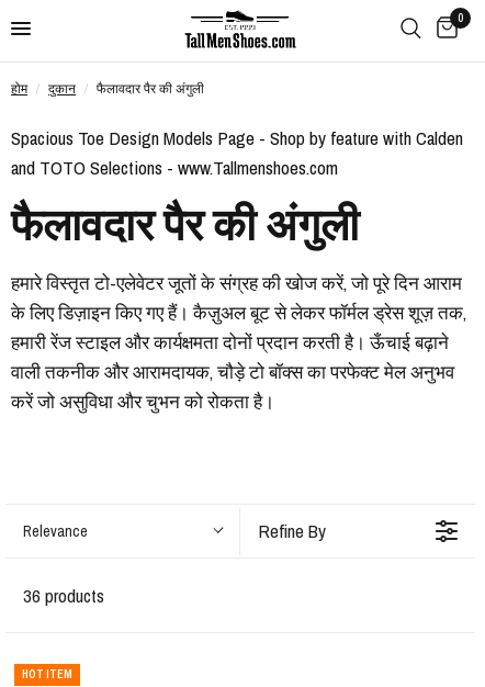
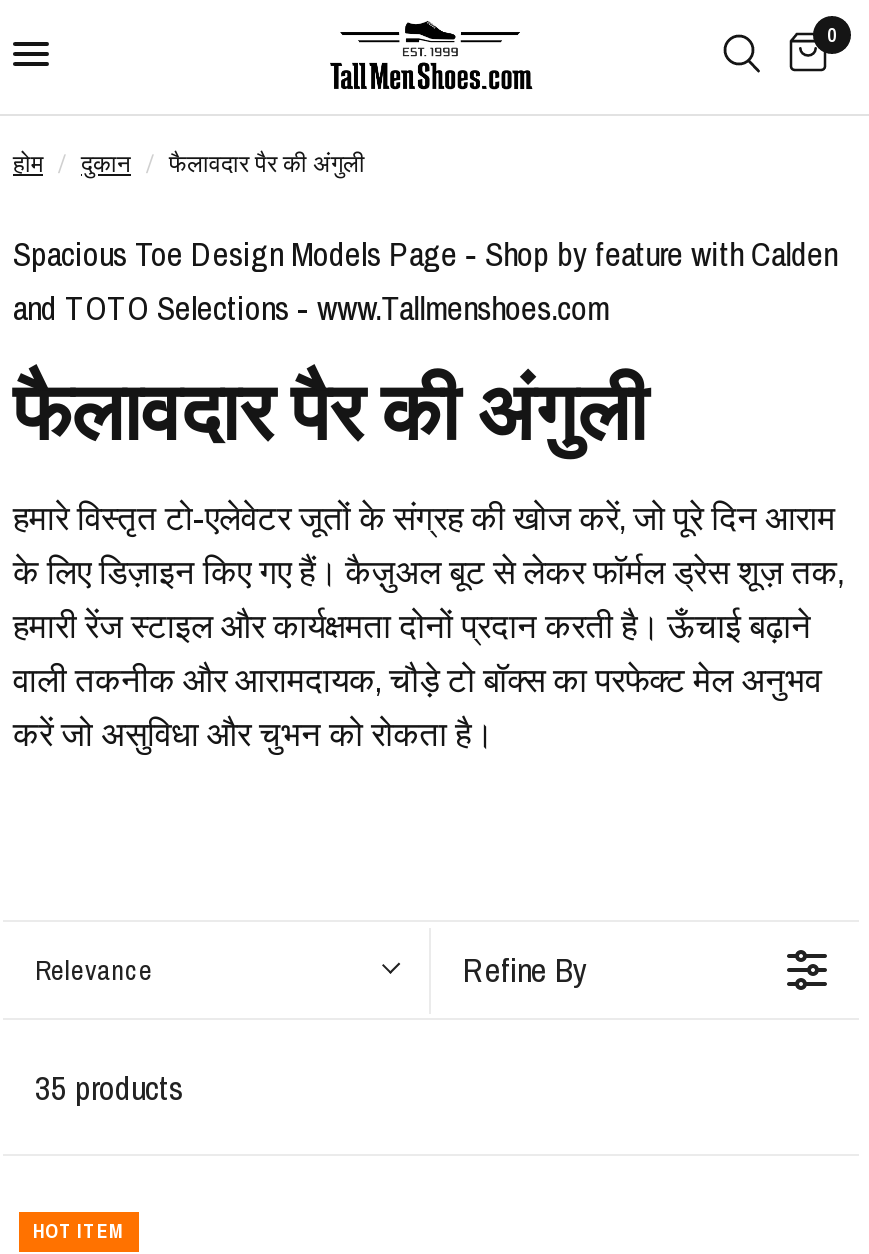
[23,583,104,608] 36 products -> [35,1064,183,1110] 35 products

